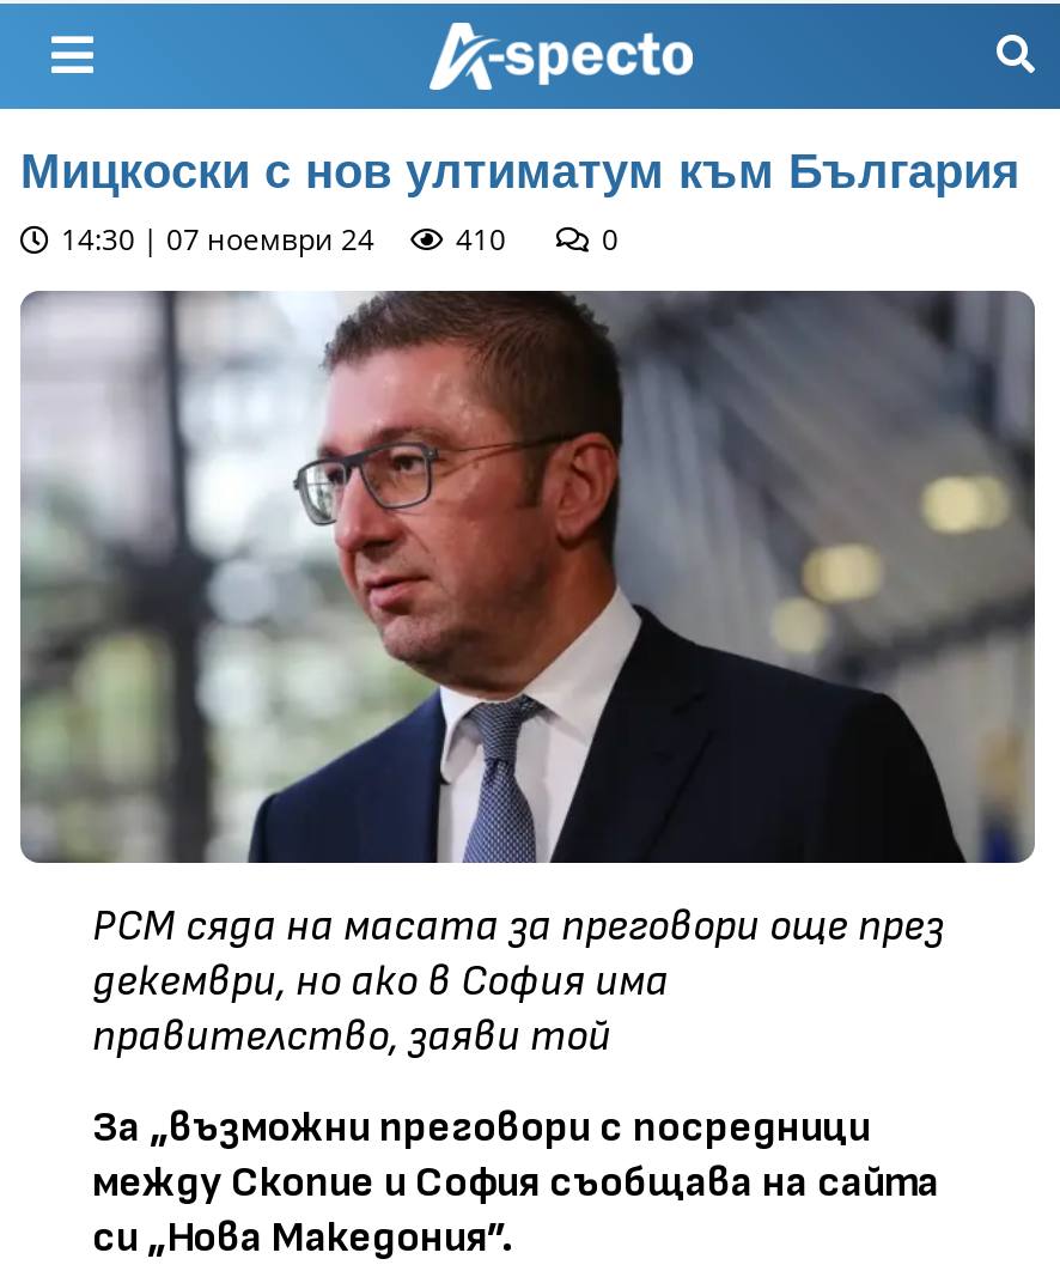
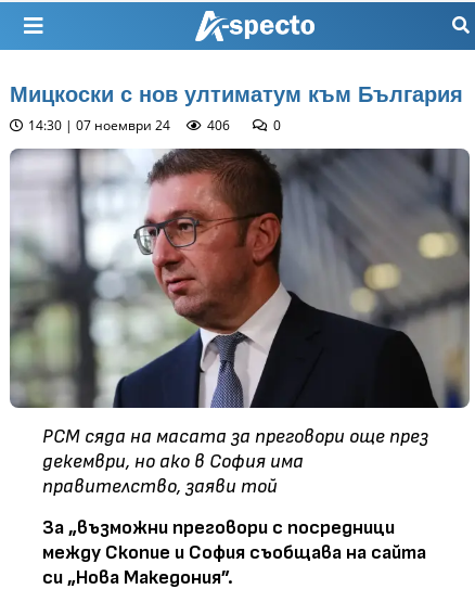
[456,219,506,260] 410 -> [207,116,230,135] 406

